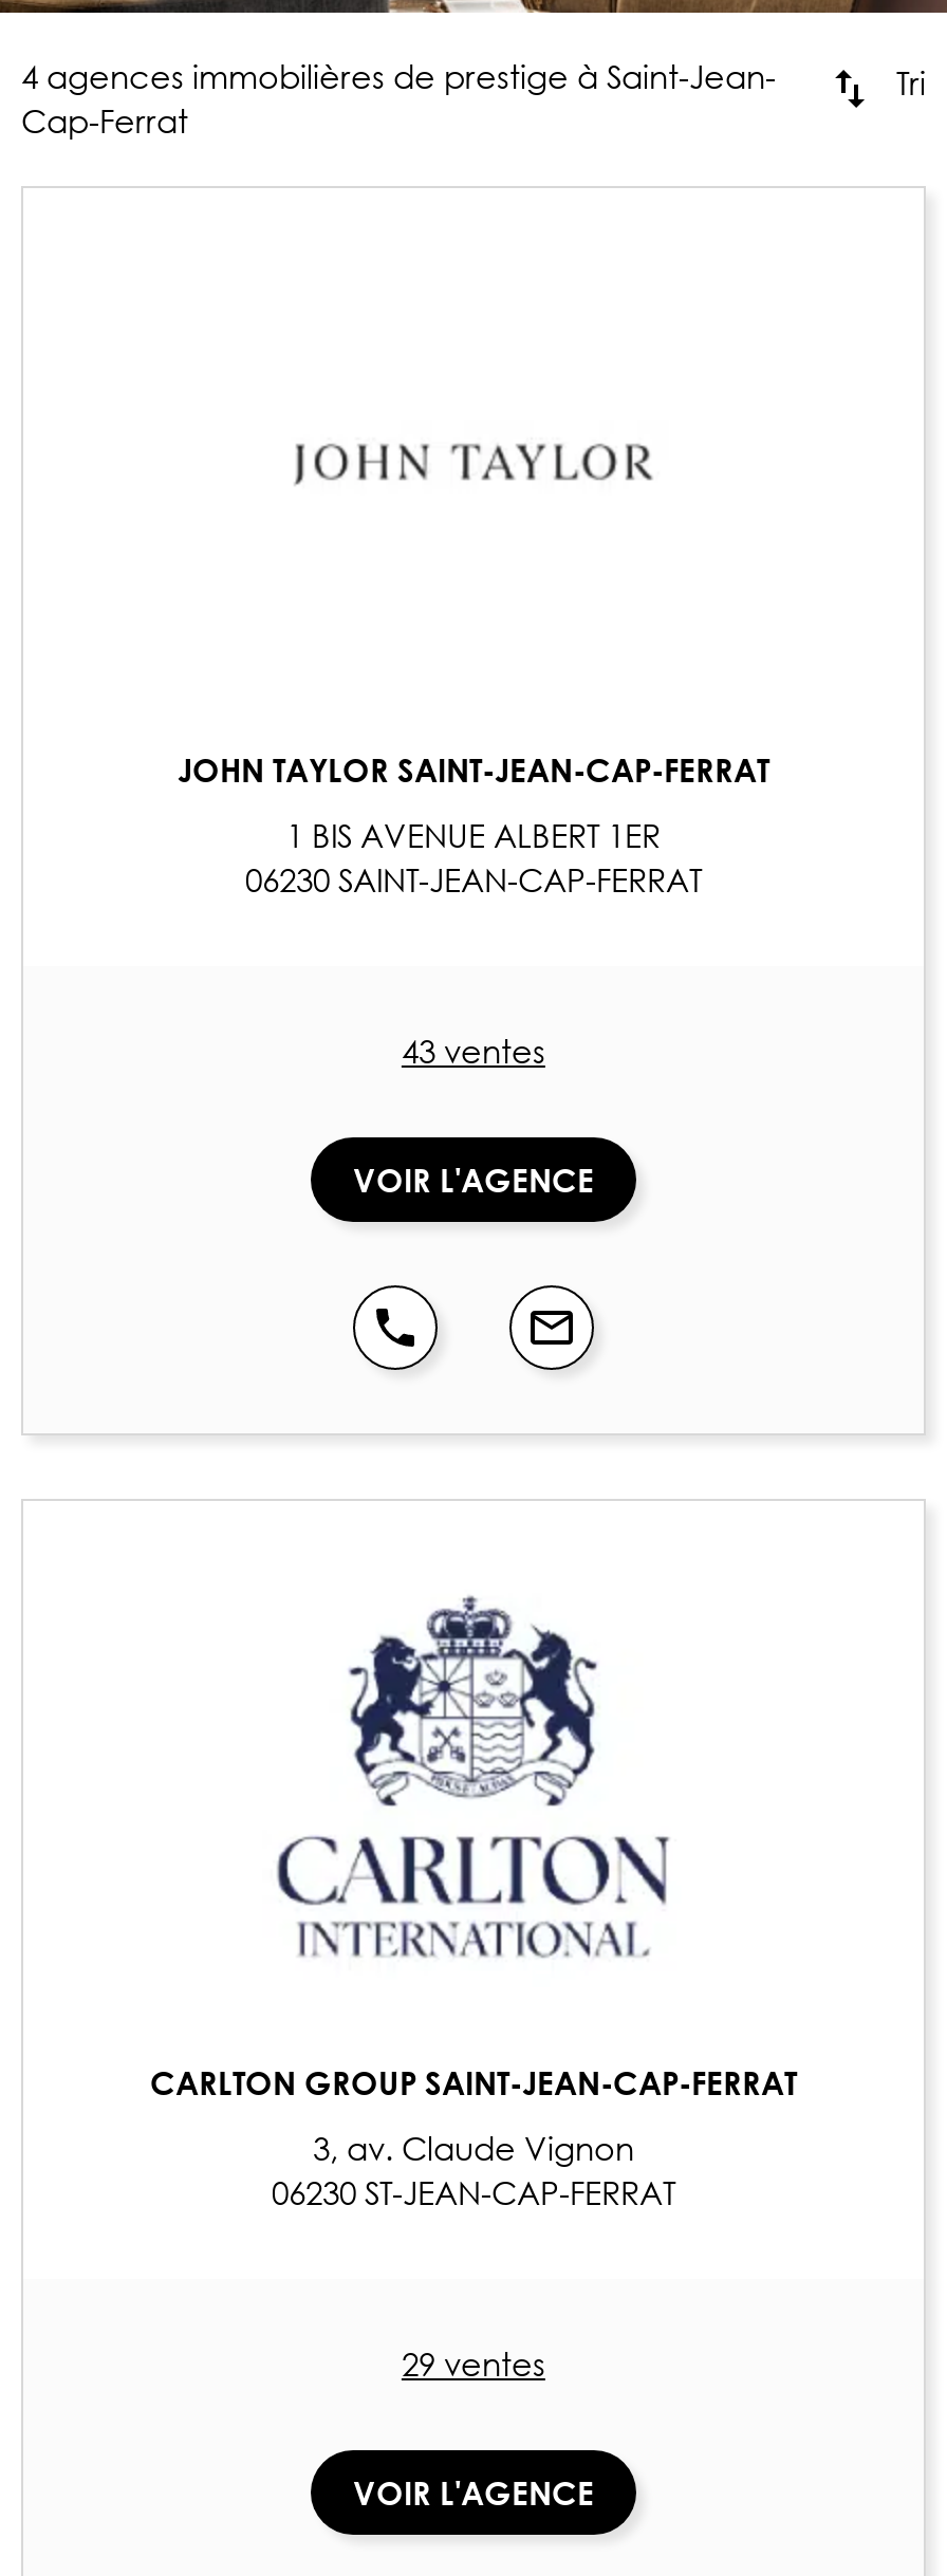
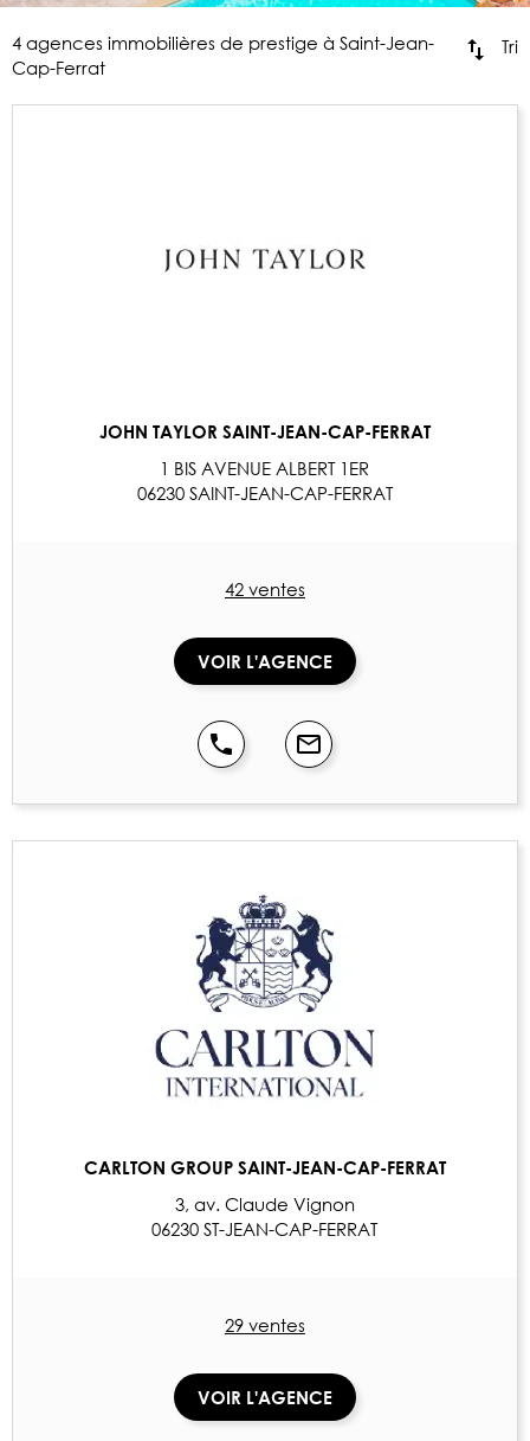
[401,1030,545,1072] 43 ventes -> [225,577,305,601] 42 ventes

